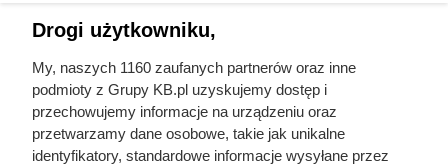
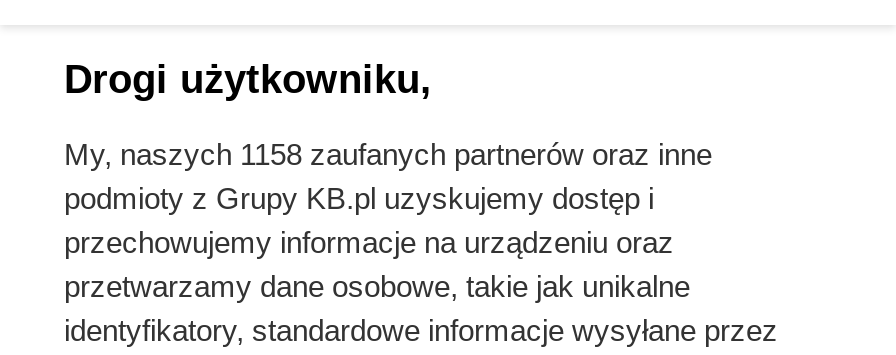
[32,59,356,76] My, naszych 1160 zaufanych partnerów oraz inne -> [64,137,712,171] My, naszych 1158 zaufanych partnerów oraz inne

